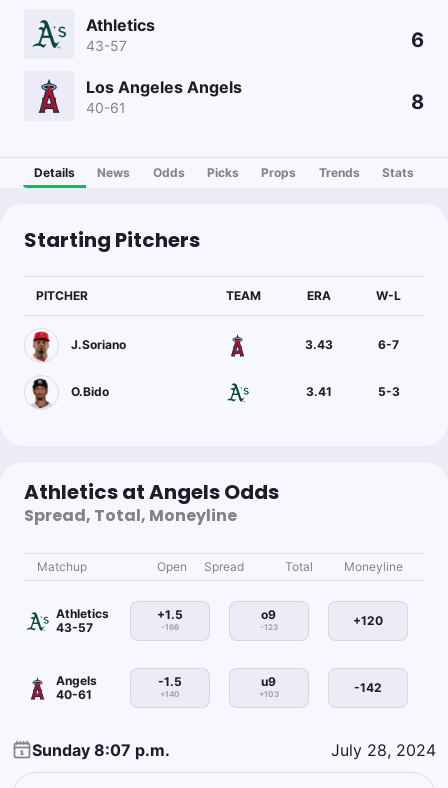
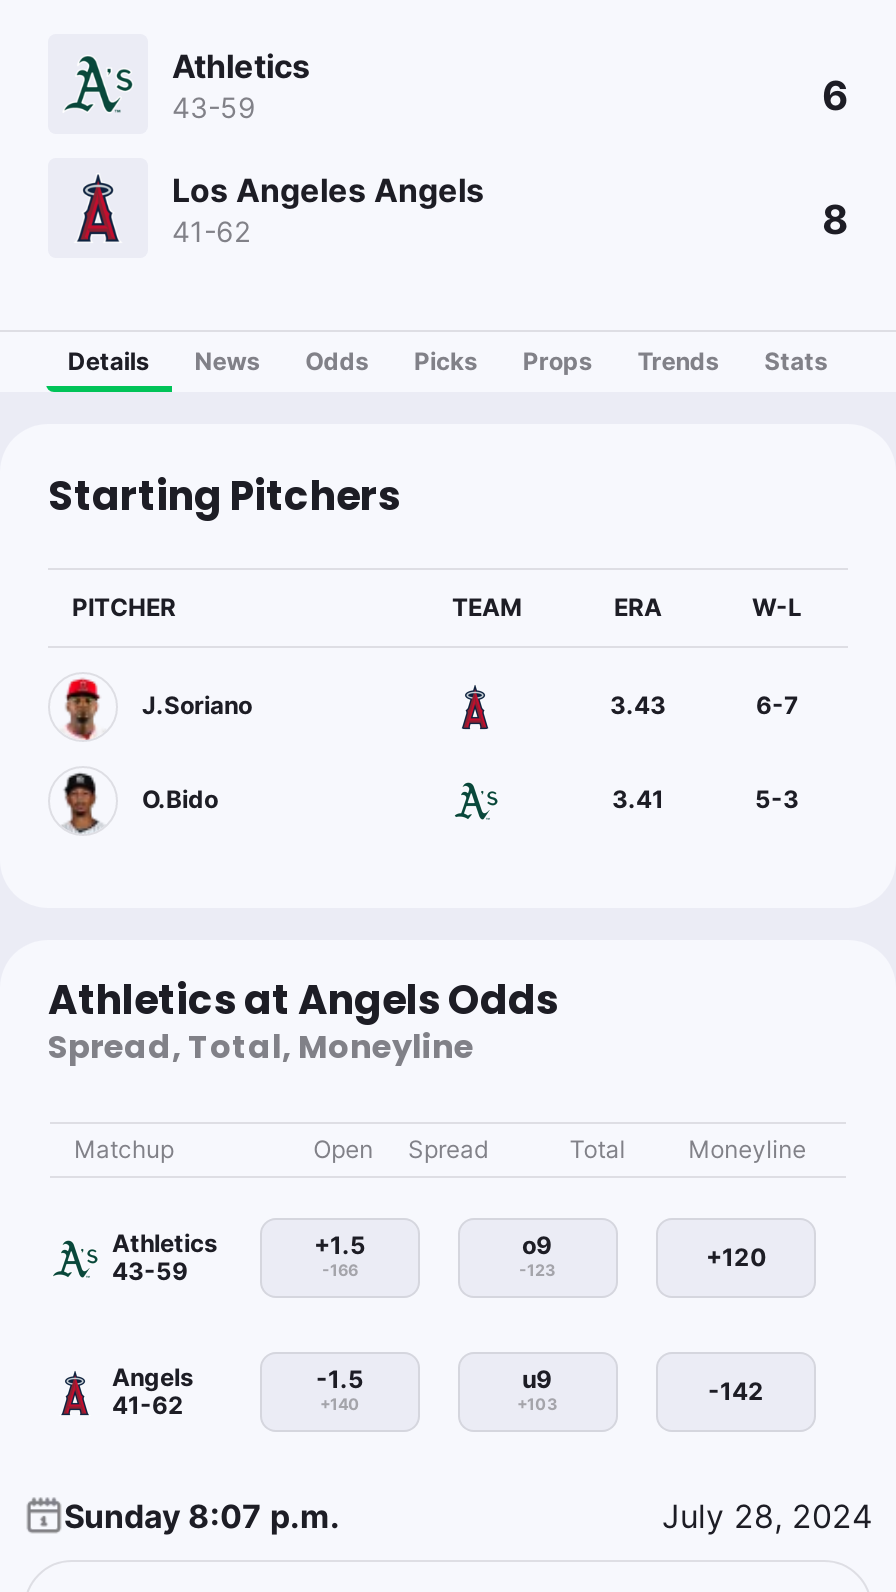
[86,37,127,54] 43-57 -> [172,90,256,124] 43-59
[86,99,126,116] 40-61 -> [172,214,250,248] 41-62
[56,620,93,635] 43-57 -> [112,1256,188,1286] 43-59
[56,687,92,702] 40-61 -> [112,1390,184,1420] 41-62

